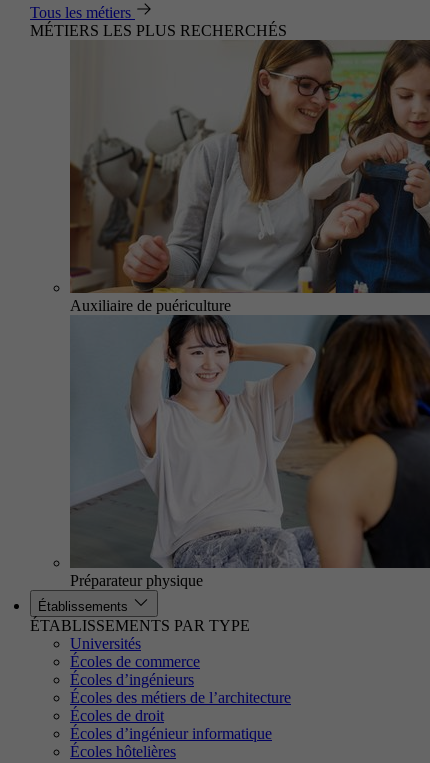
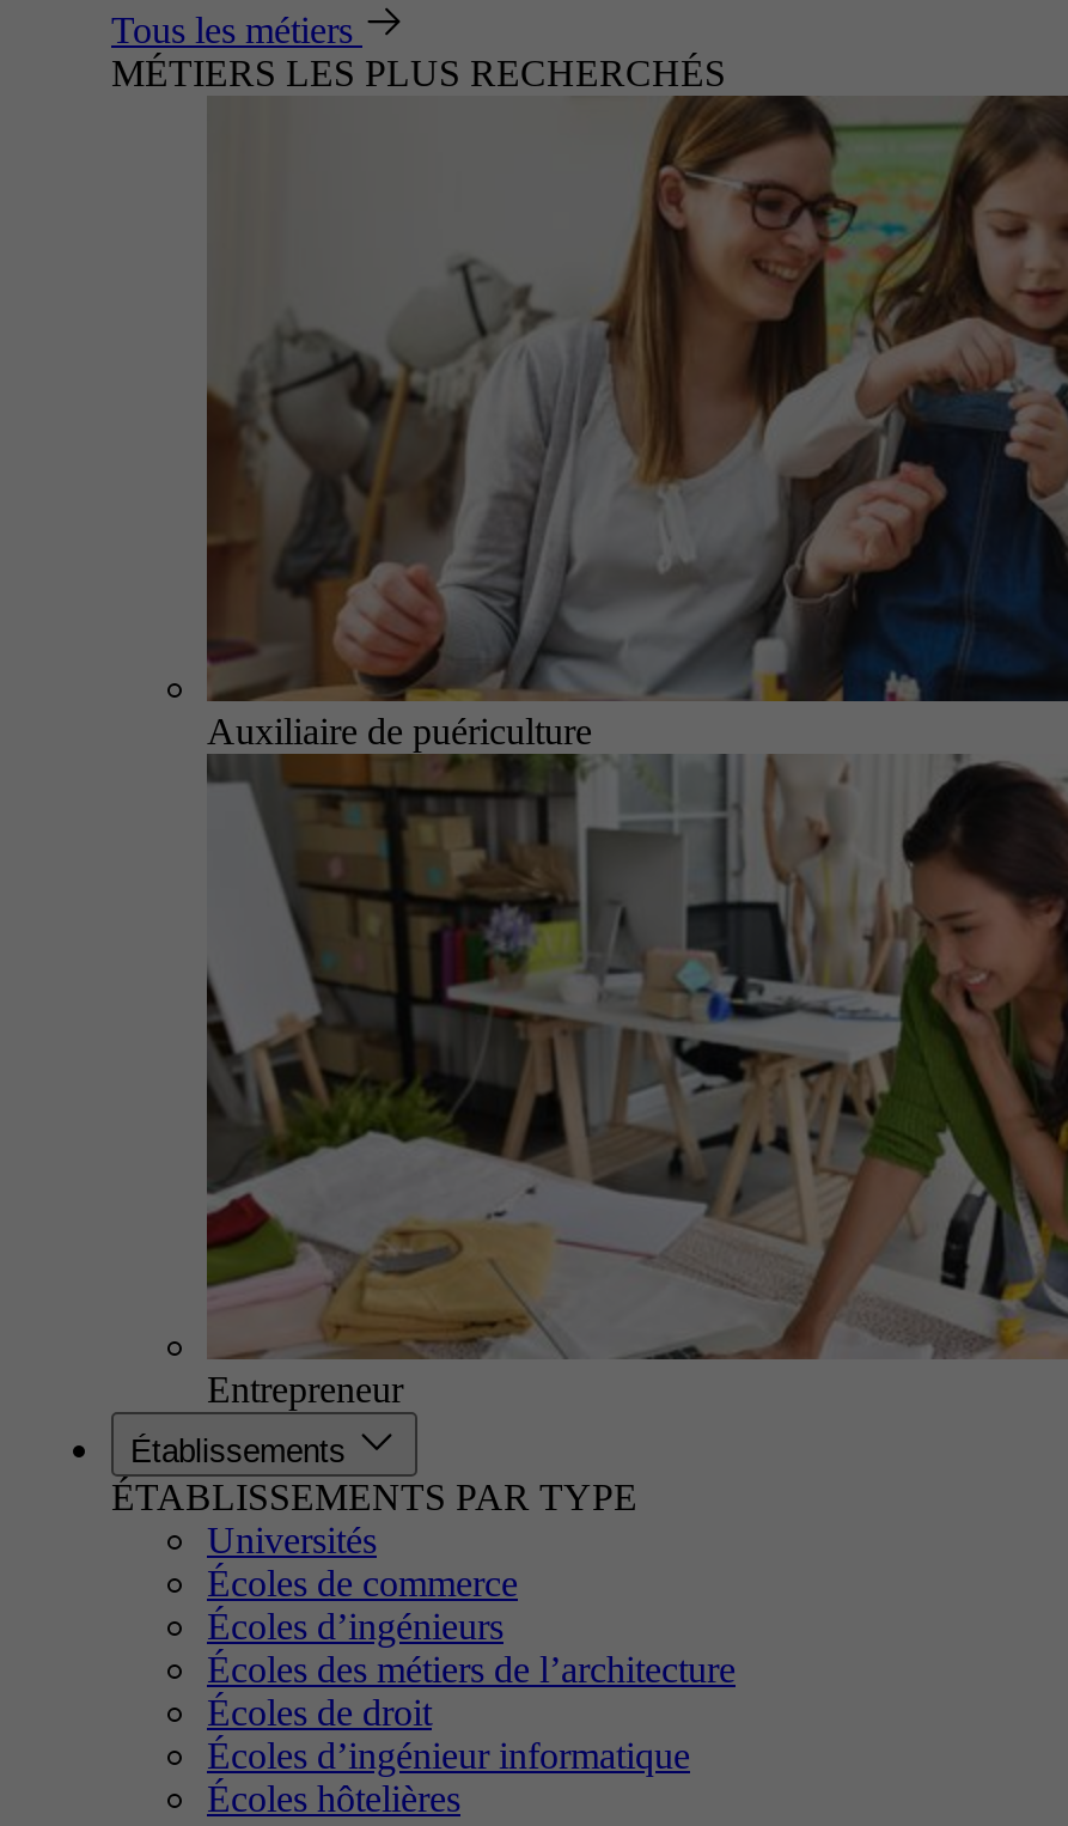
[69,314,427,589] [image] | Préparateur physique -> [205,754,1061,1410] [image] | Entrepreneur

